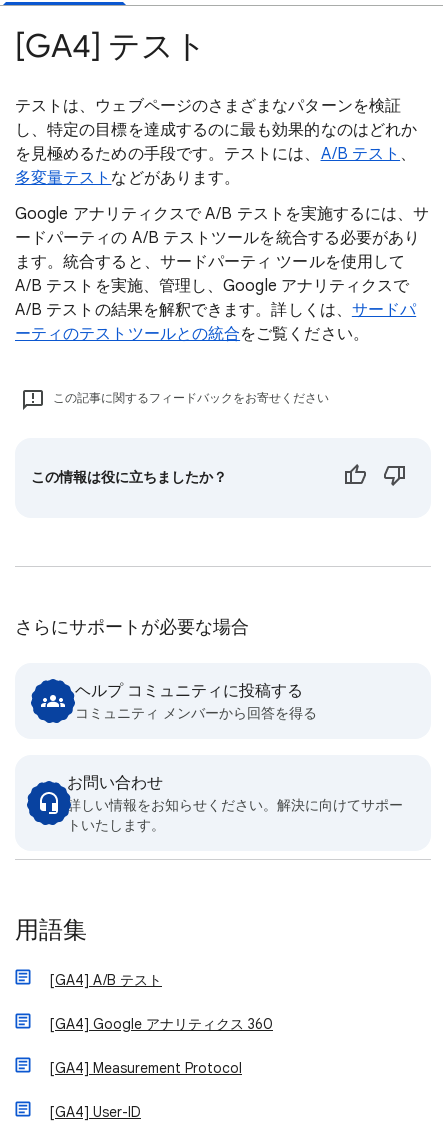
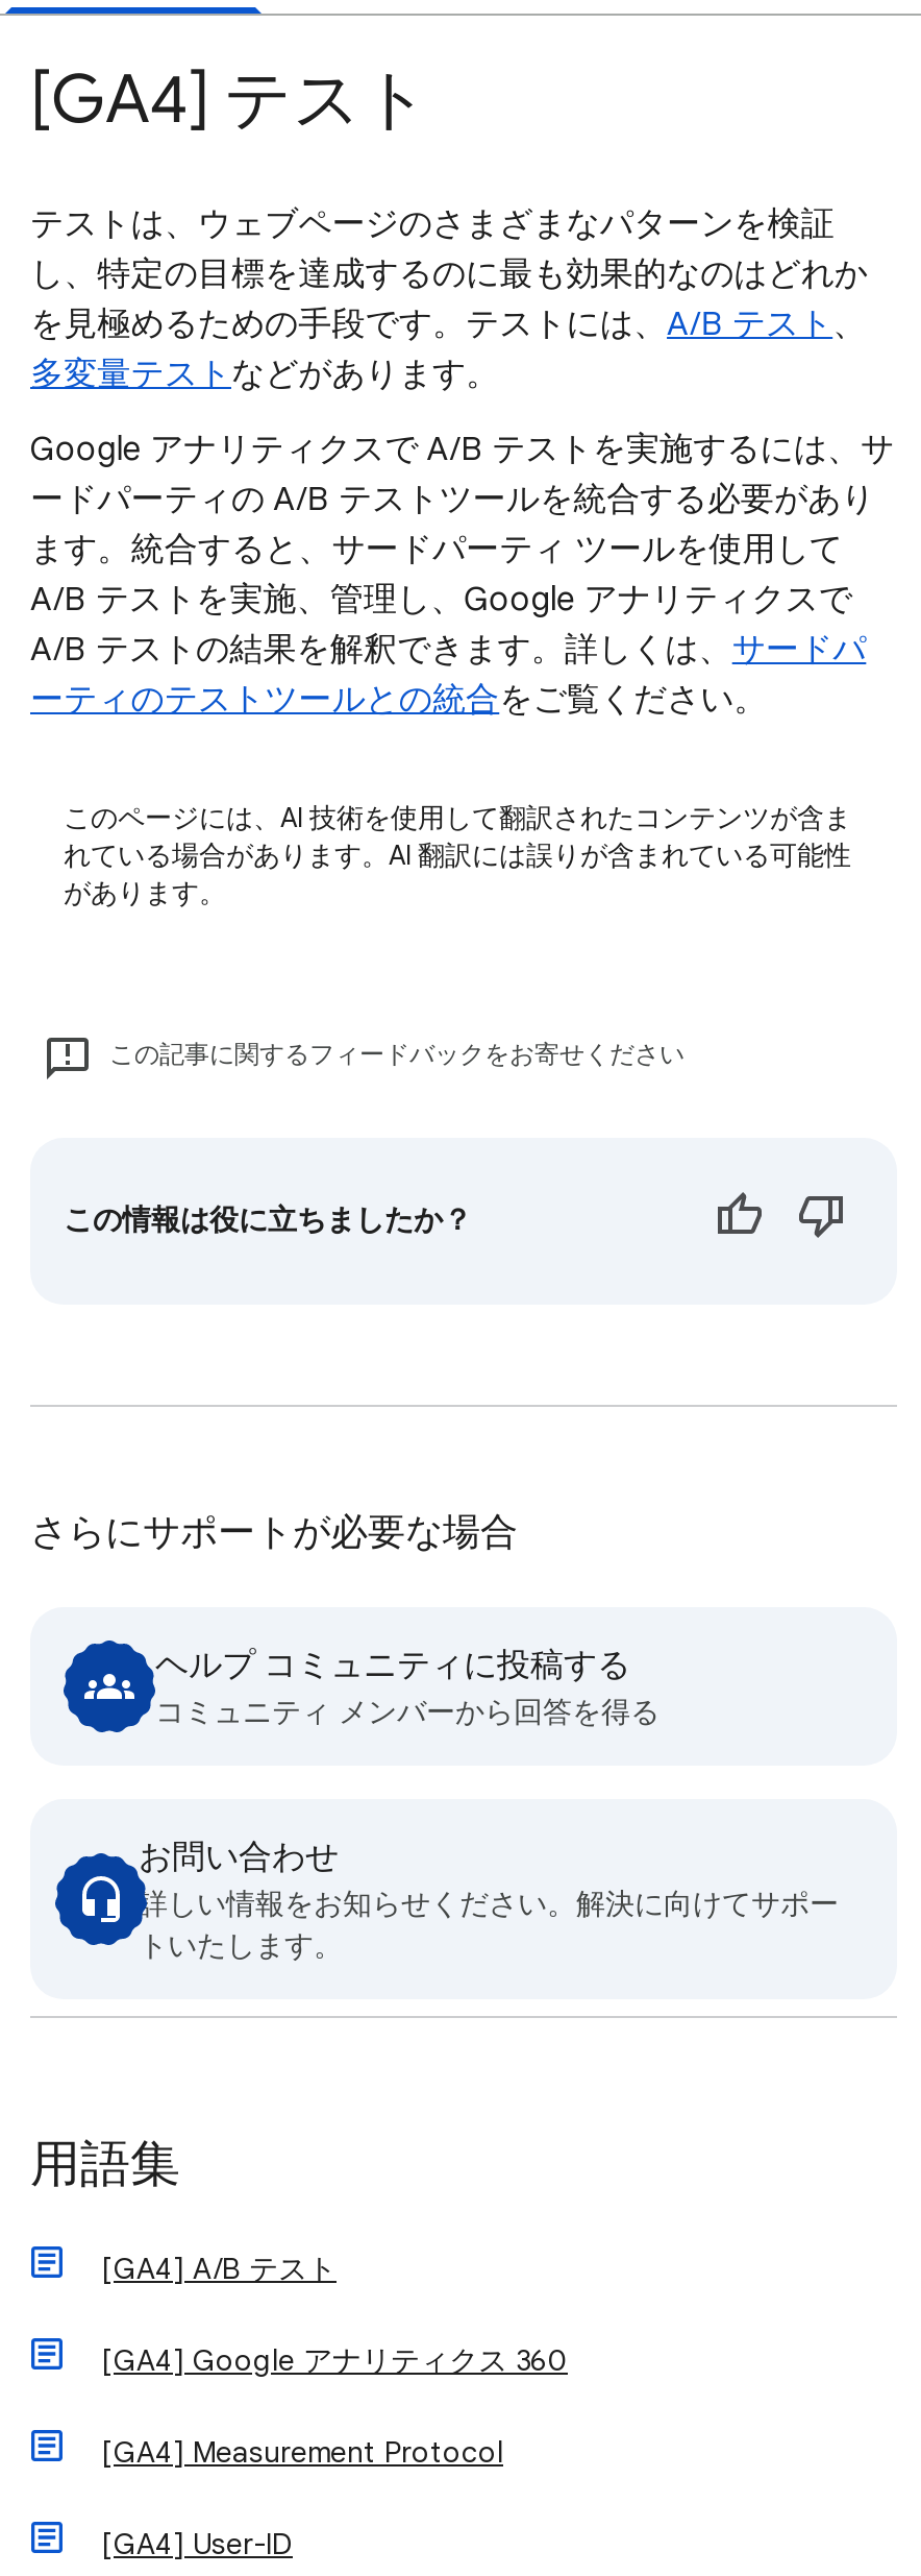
none -> [64,800,851,910] このページには、AI 技術を使用して翻訳されたコンテンツが含ま | れている場合があります。AI 翻訳には誤りが含まれている可能性 | があります。

